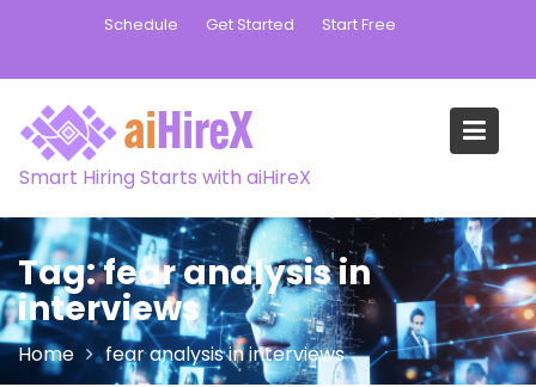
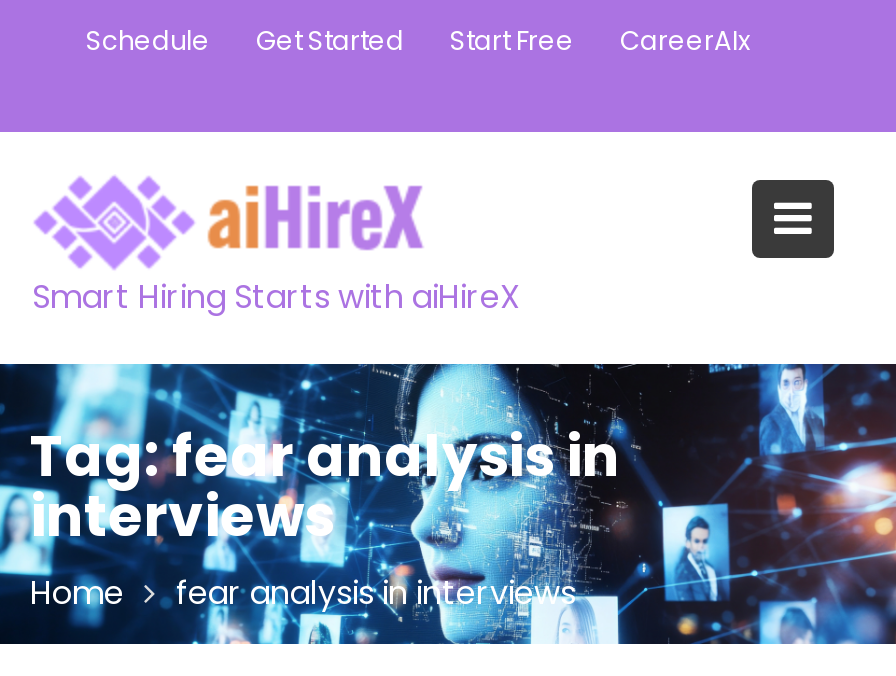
none -> [620,22,750,60] CareerAIx

